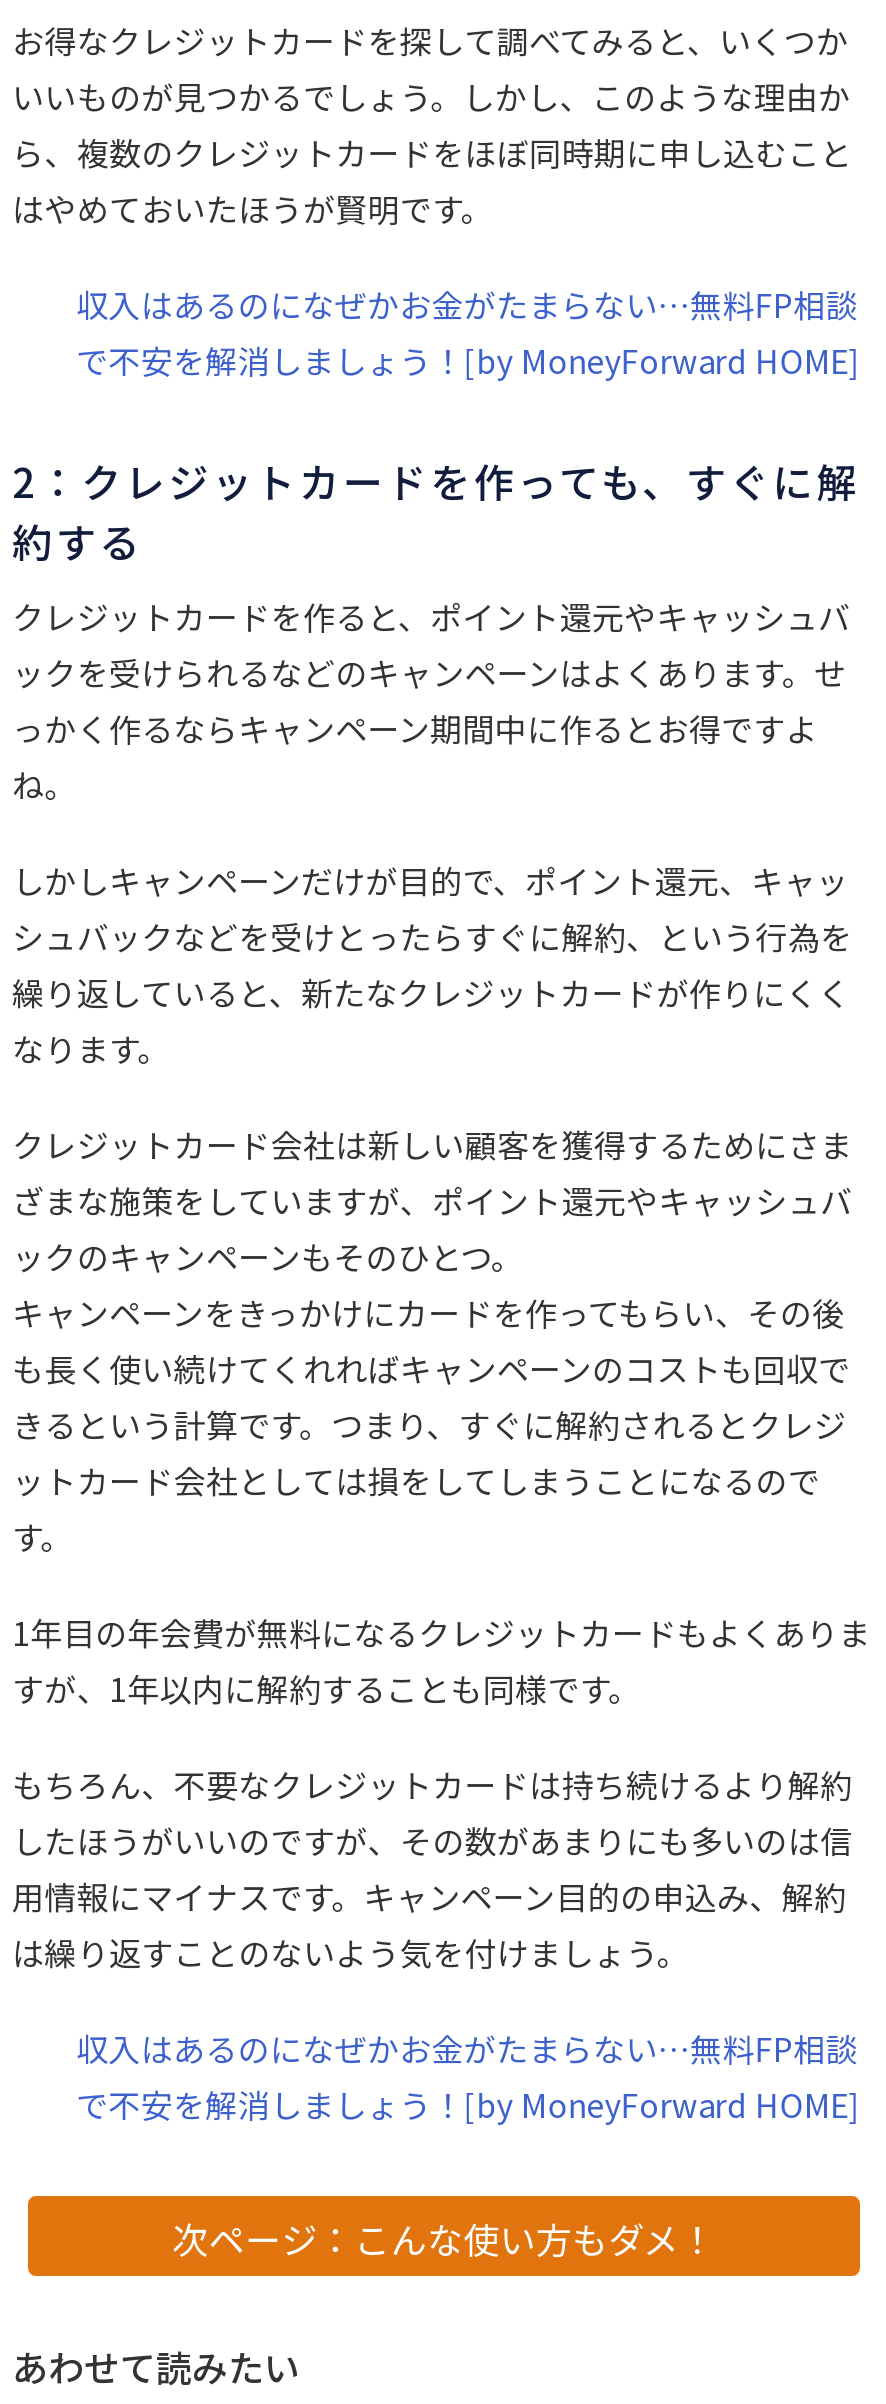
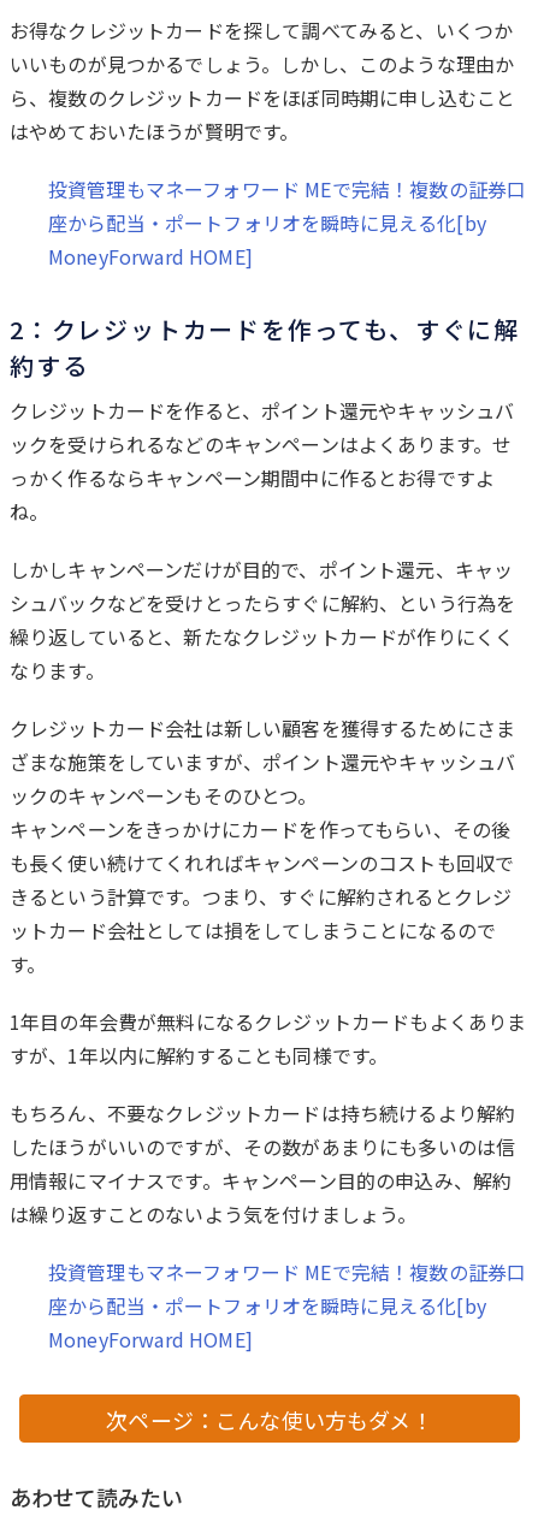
[76,279,861,383] 収入はあるのになぜかお金がたまらない…無料FP相談 | で不安を解消しましょう！[by MoneyForward HOME] -> [48,174,526,270] 投資管理もマネーフォワード MEで完結！複数の証券口 | 座から配当・ポートフォリオを瞬時に見える化[by | MoneyForward HOME]
[76,2023,861,2127] 収入はあるのになぜかお金がたまらない…無料FP相談 | で不安を解消しましょう！[by MoneyForward HOME] -> [48,1257,526,1353] 投資管理もマネーフォワード MEで完結！複数の証券口 | 座から配当・ポートフォリオを瞬時に見える化[by | MoneyForward HOME]

